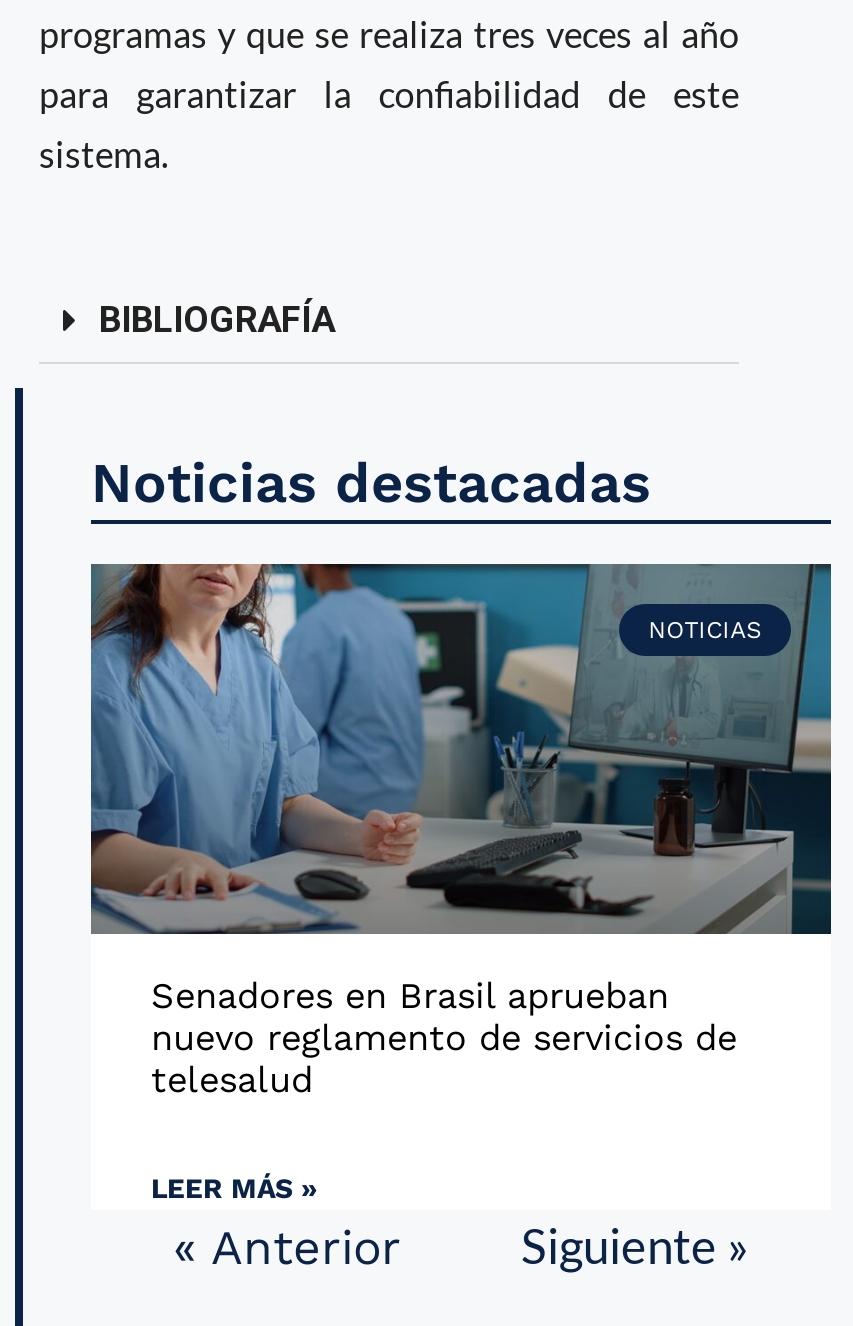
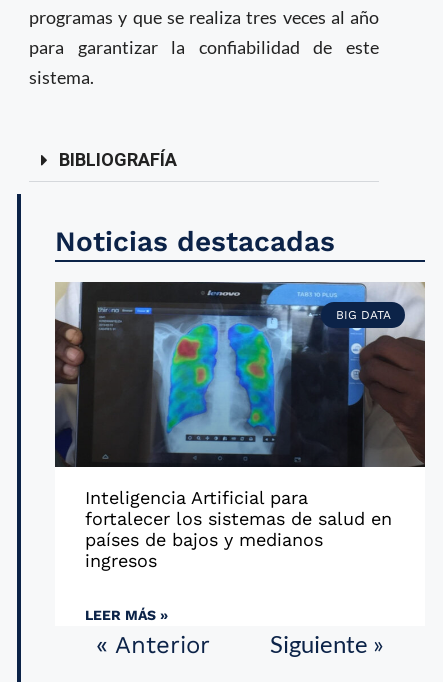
[89,563,831,937] [image] | NOTICIAS -> [54,281,425,468] [image] | BIG DATA
[151,973,737,1099] Senadores en Brasil aprueban | nuevo reglamento de servicios de | telesalud -> [85,487,392,571] Inteligencia Artificial para | fortalecer los sistemas de salud en | países de bajos y medianos | ingresos

